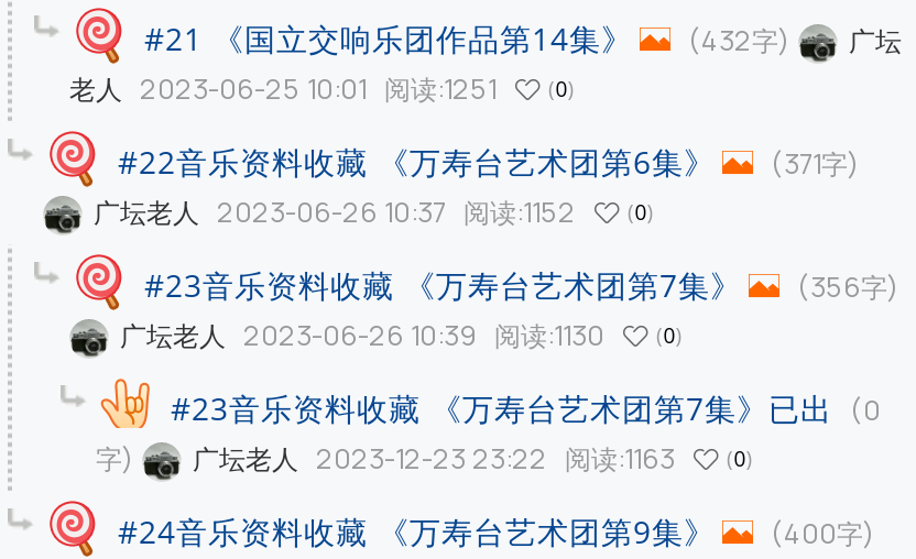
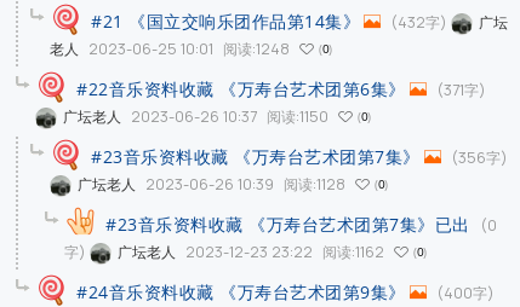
[69,71,568,108] 老人 2023-06-25 10:01 阅读:1251 0 -> [50,39,329,60] 老人 2023-06-25 10:01 阅读:1248 0
[94,194,576,232] 广坛老人 2023-06-26 10:37 阅读:1152 -> [63,107,328,127] 广坛老人 2023-06-26 10:37 阅读:1150
[120,318,604,355] 广坛老人 2023-06-26 10:39 阅读:1130 -> [78,174,345,195] 广坛老人 2023-06-26 10:39 阅读:1128
[193,441,675,478] 广坛老人 2023-12-23 23:22 阅读:1163 -> [118,242,384,263] 广坛老人 2023-12-23 23:22 阅读:1162

